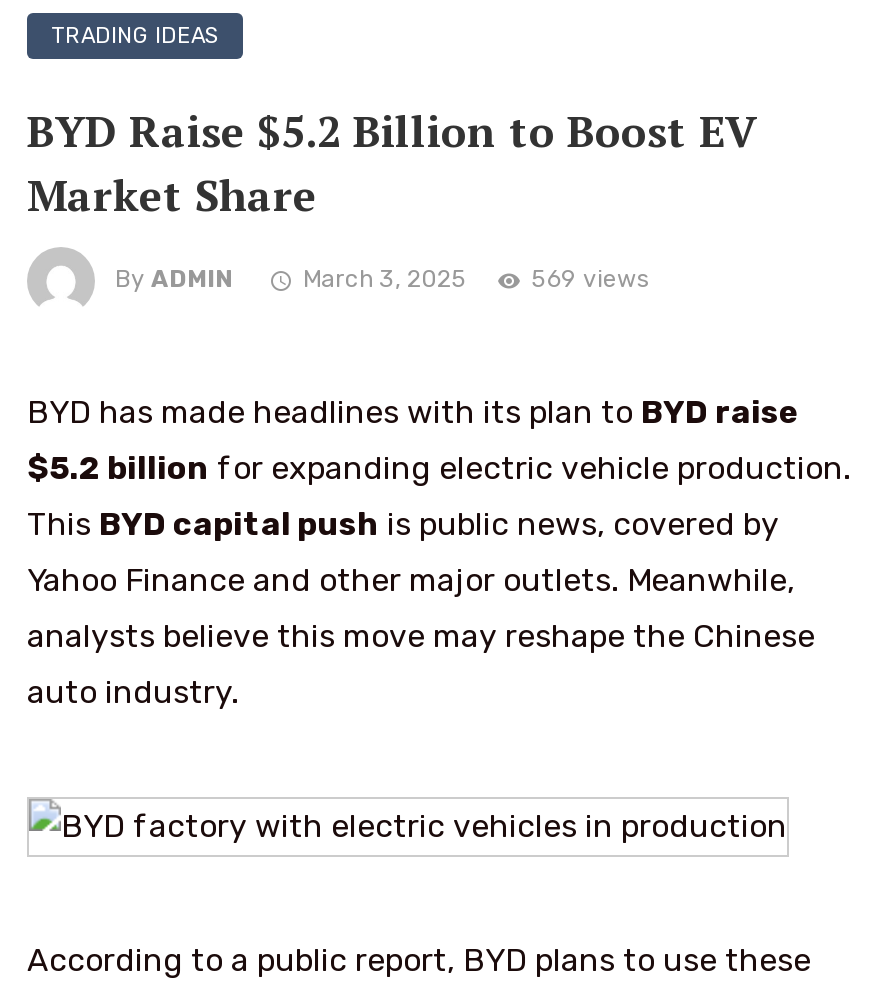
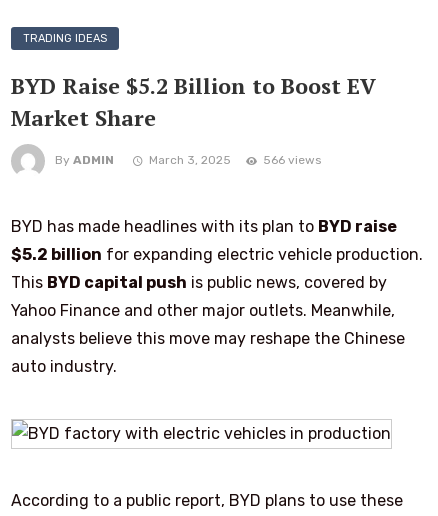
[531,265,649,293] 569 views -> [263,153,321,167] 566 views

